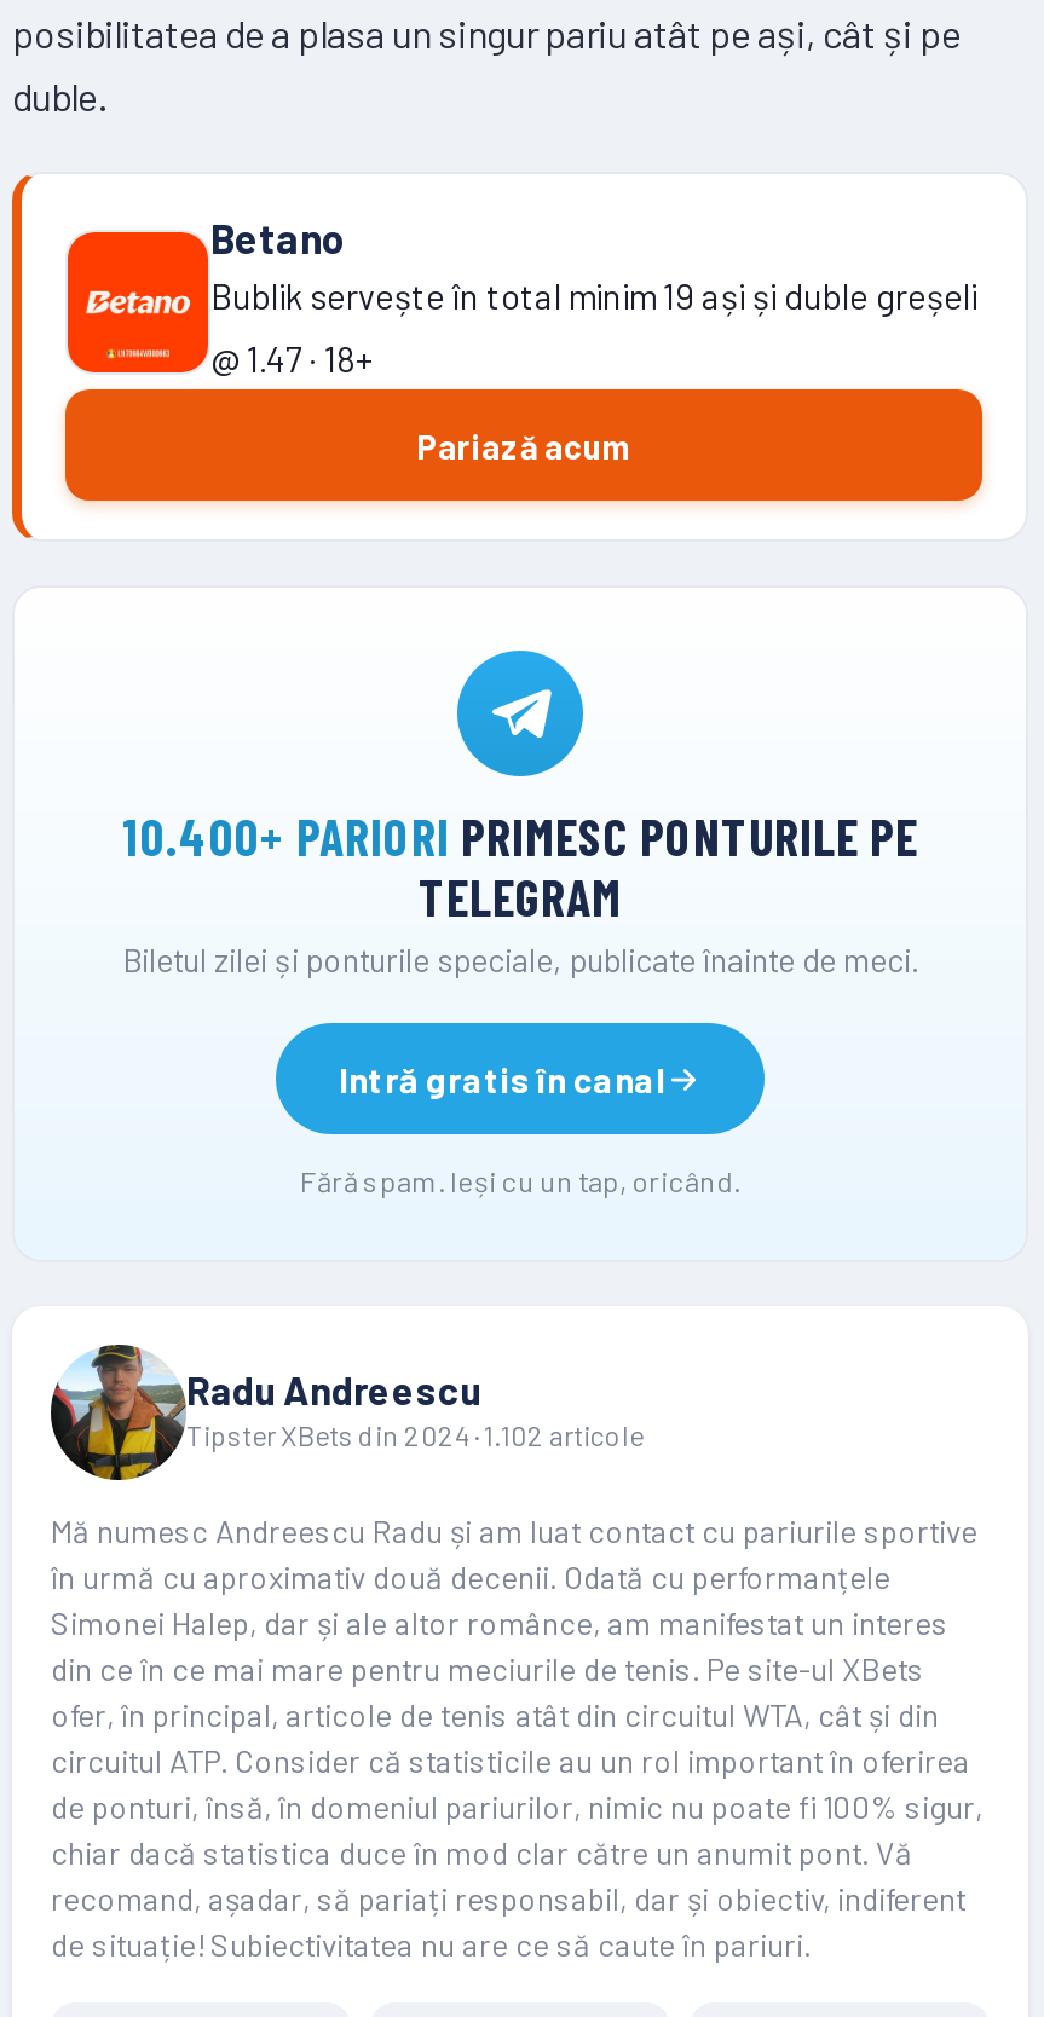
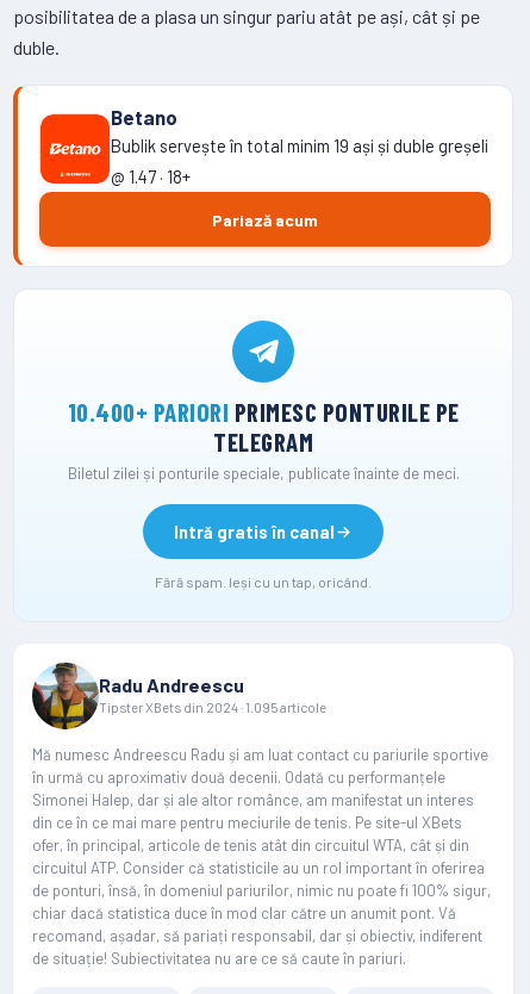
[186,1417,644,1451] Tipster XBets din 2024 · 1.102 articole -> [99,698,326,715] Tipster XBets din 2024 · 1.095 articole

